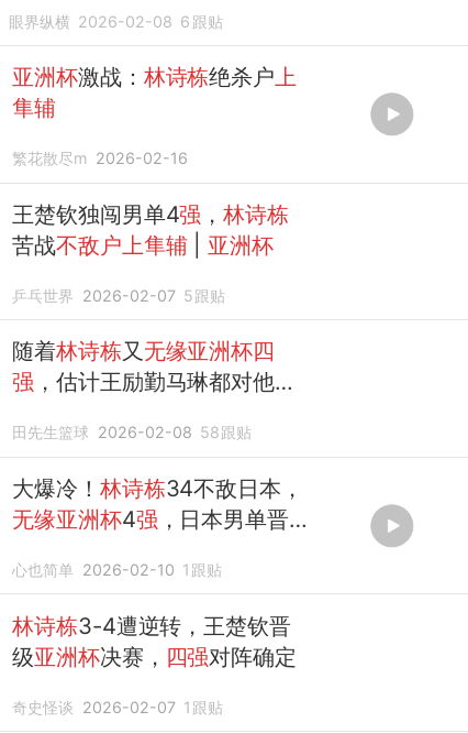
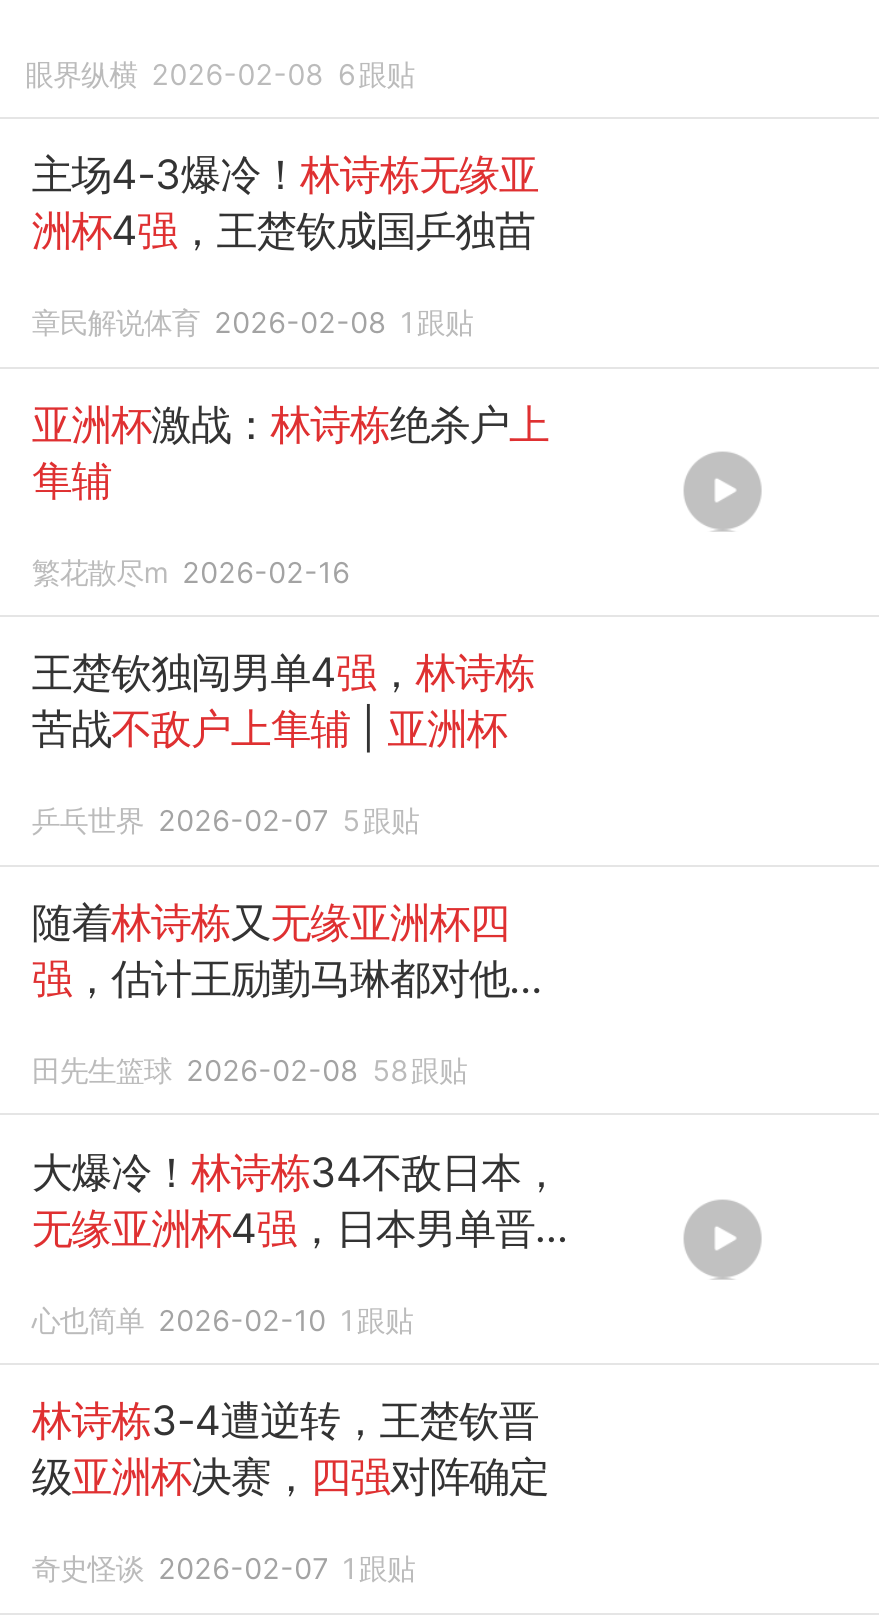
none -> [32,149,538,339] 主场4-3爆冷！林诗栋无缘亚 | 洲杯4强，王楚钦成国乒独苗 | 章民解说体育 2026-02-08 1 跟贴

